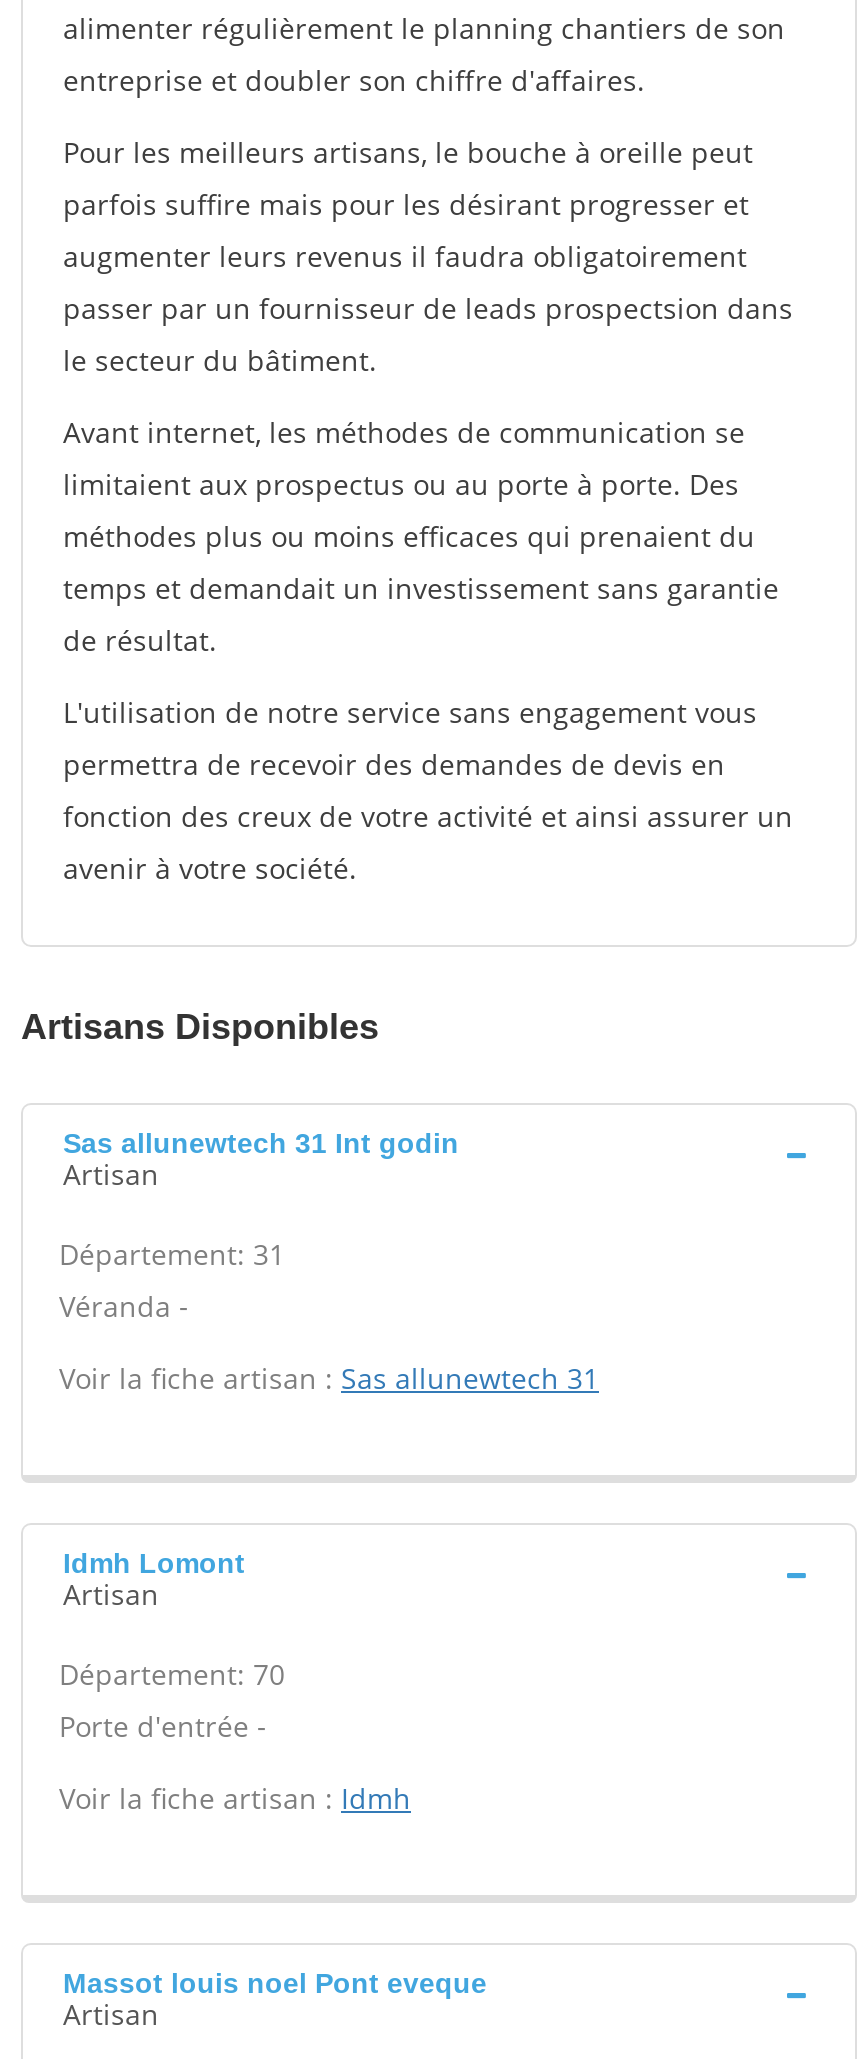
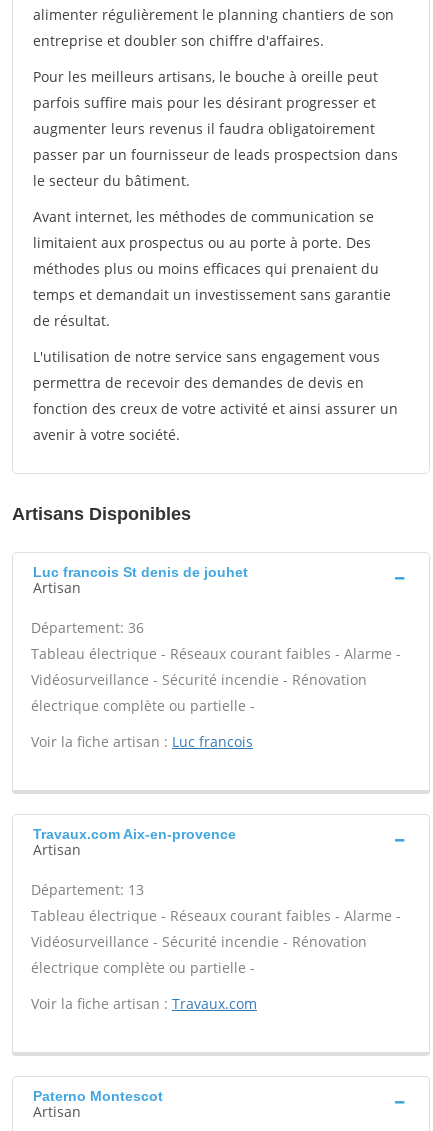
[63,1127,459,1159] Sas allunewtech 31 Int godin -> [33,564,248,580] Luc francois St denis de jouhet
[59,1235,285,1325] Département: 31 | Véranda - -> [31,618,401,715] Département: 36 | Tableau électrique - Réseaux courant faibles - Alarme - | Vidéosurveillance - Sécurité incendie - Rénovation | électrique complète ou partielle -
[59,1359,599,1397] Voir la fiche artisan : Sas allunewtech 31 -> [31,732,253,751] Voir la fiche artisan : Luc francois
[63,1547,245,1579] Idmh Lomont -> [33,826,236,842] Travaux.com Aix-en-provence
[59,1655,285,1745] Département: 70 | Porte d'entrée - -> [31,880,401,977] Département: 13 | Tableau électrique - Réseaux courant faibles - Alarme - | Vidéosurveillance - Sécurité incendie - Rénovation | électrique complète ou partielle -
[59,1779,411,1817] Voir la fiche artisan : Idmh -> [31,994,257,1013] Voir la fiche artisan : Travaux.com
[63,1967,487,1999] Massot louis noel Pont eveque -> [33,1088,163,1104] Paterno Montescot

